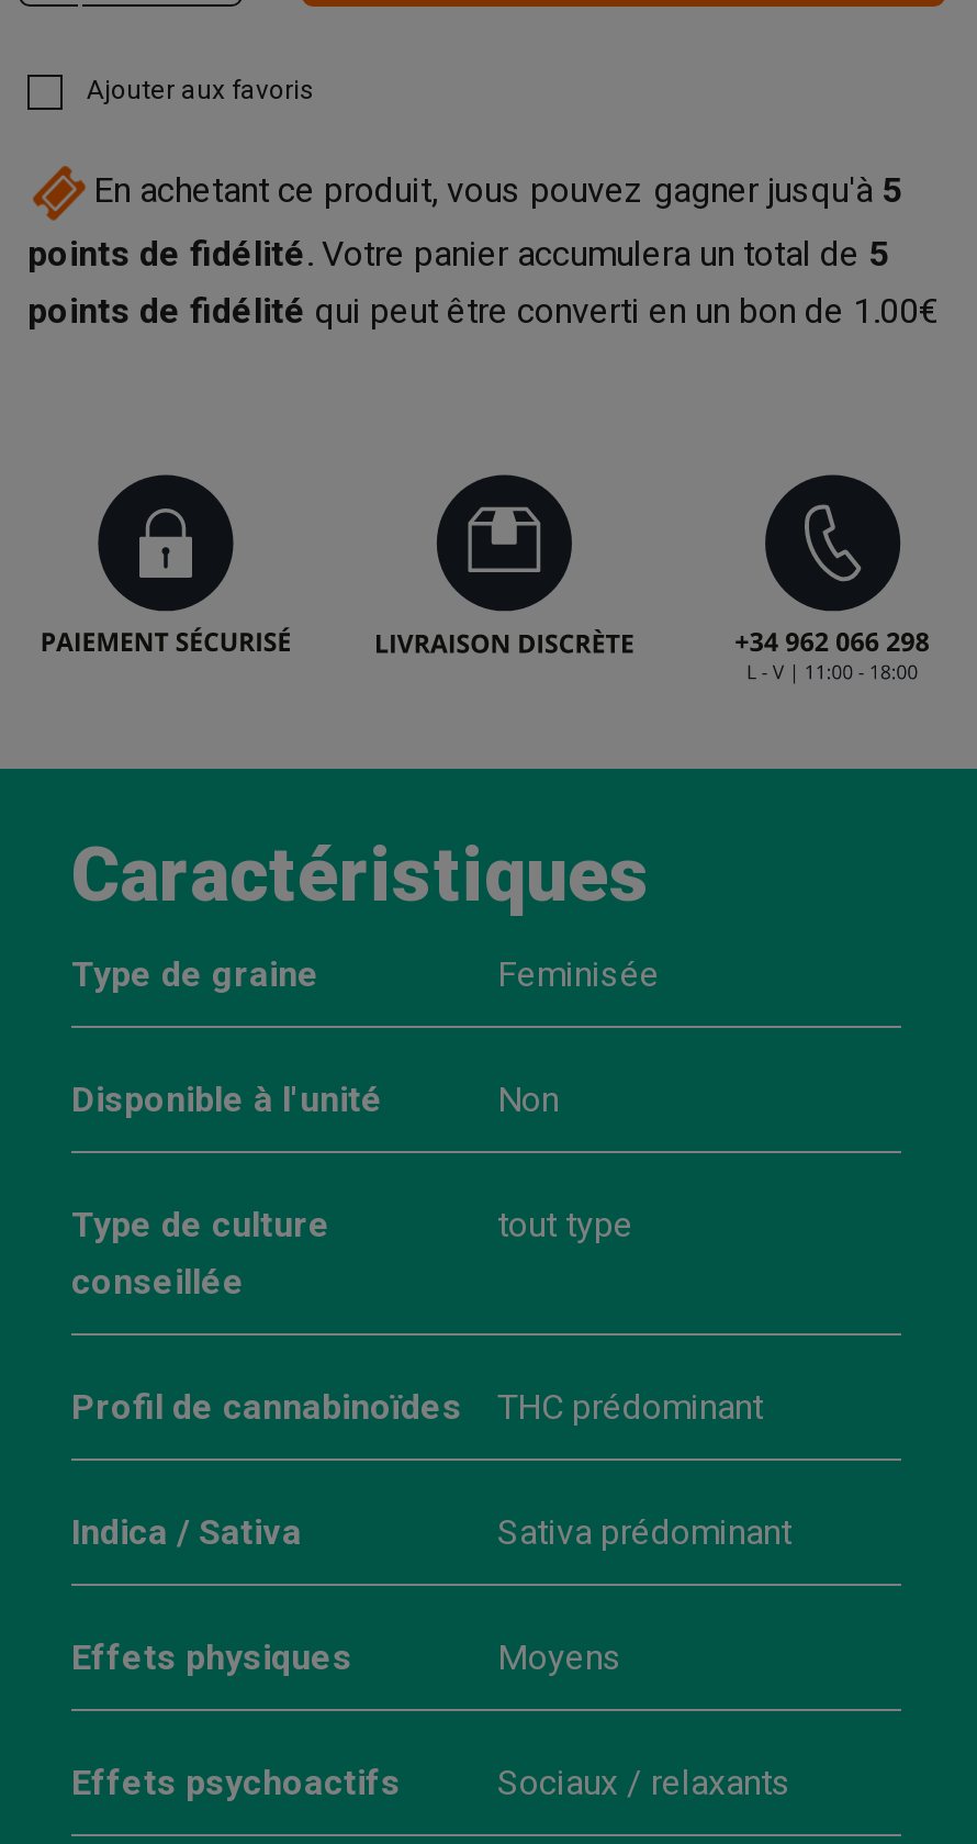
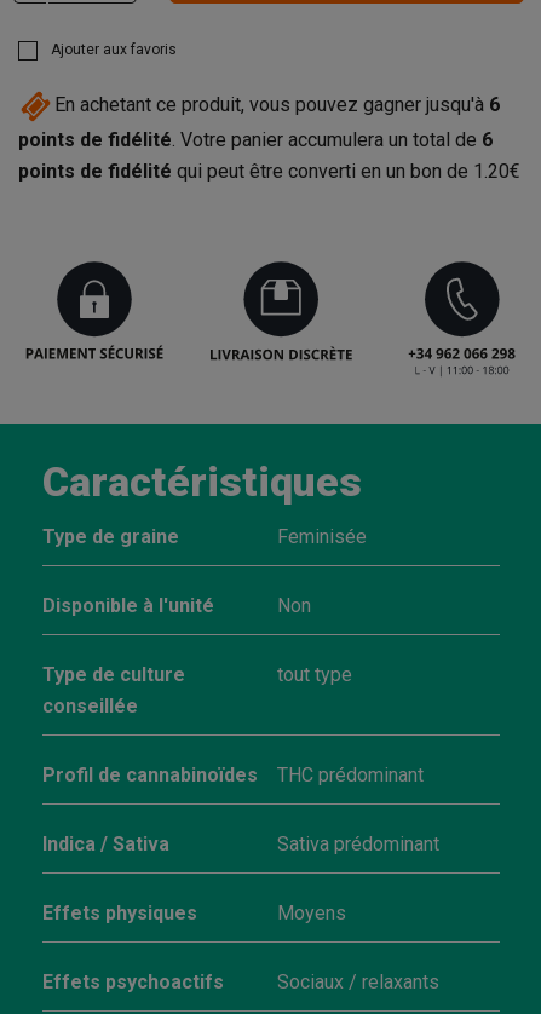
[93,170,901,211] En achetant ce produit, vous pouvez gagner jusqu'à 5 -> [54,93,500,116] En achetant ce produit, vous pouvez gagner jusqu'à 6
[27,233,888,275] points de fidélité. Votre panier accumulera un total de 5 -> [18,128,493,151] points de fidélité. Votre panier accumulera un total de 6
[27,290,939,332] points de fidélité qui peut être converti en un bon de 1.00€ -> [18,160,520,183] points de fidélité qui peut être converti en un bon de 1.20€

